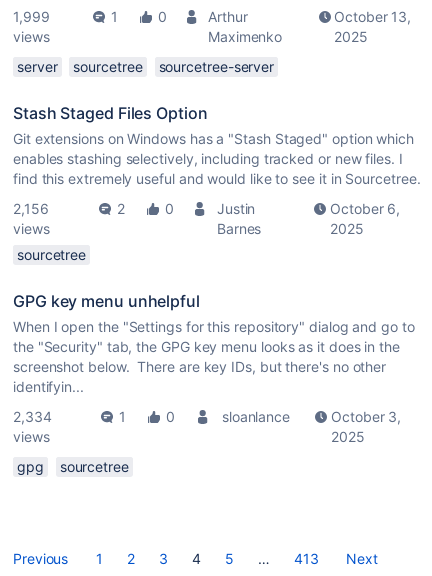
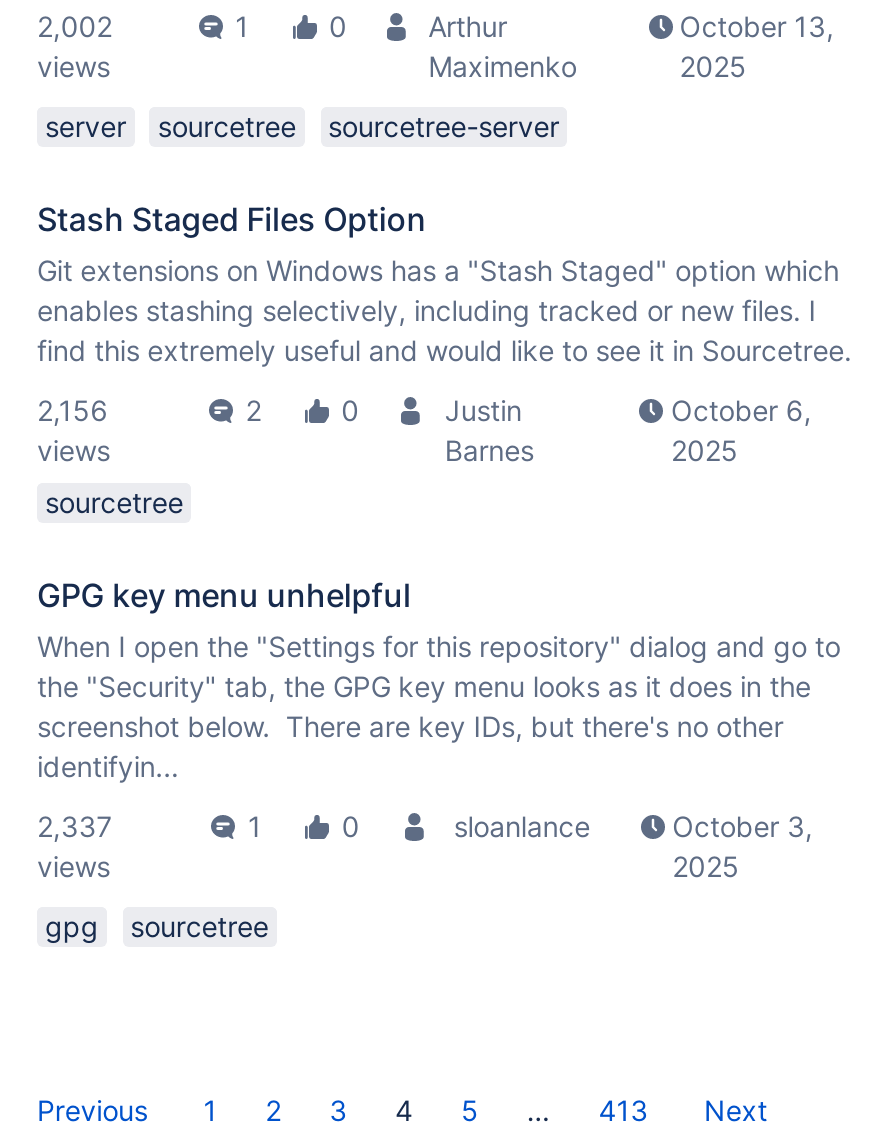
[13,8,50,25] 1,999 -> [37,9,112,43] 2,002
[13,408,52,425] 2,334 -> [37,809,112,843] 2,337

